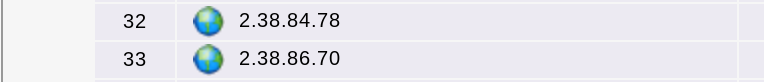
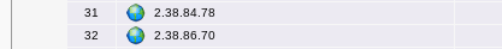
[123,10,147,32] 32 -> [84,6,99,19] 31
[123,48,147,70] 33 -> [84,29,99,42] 32

